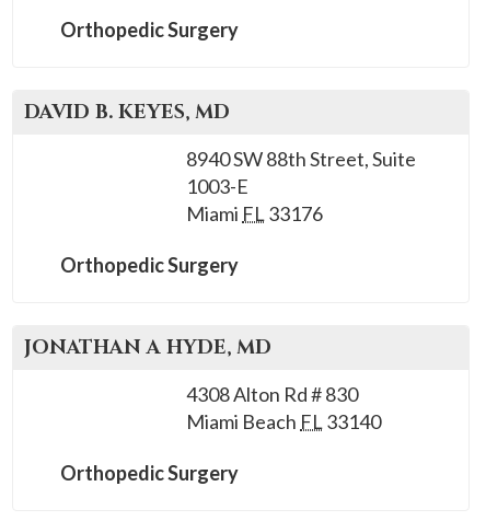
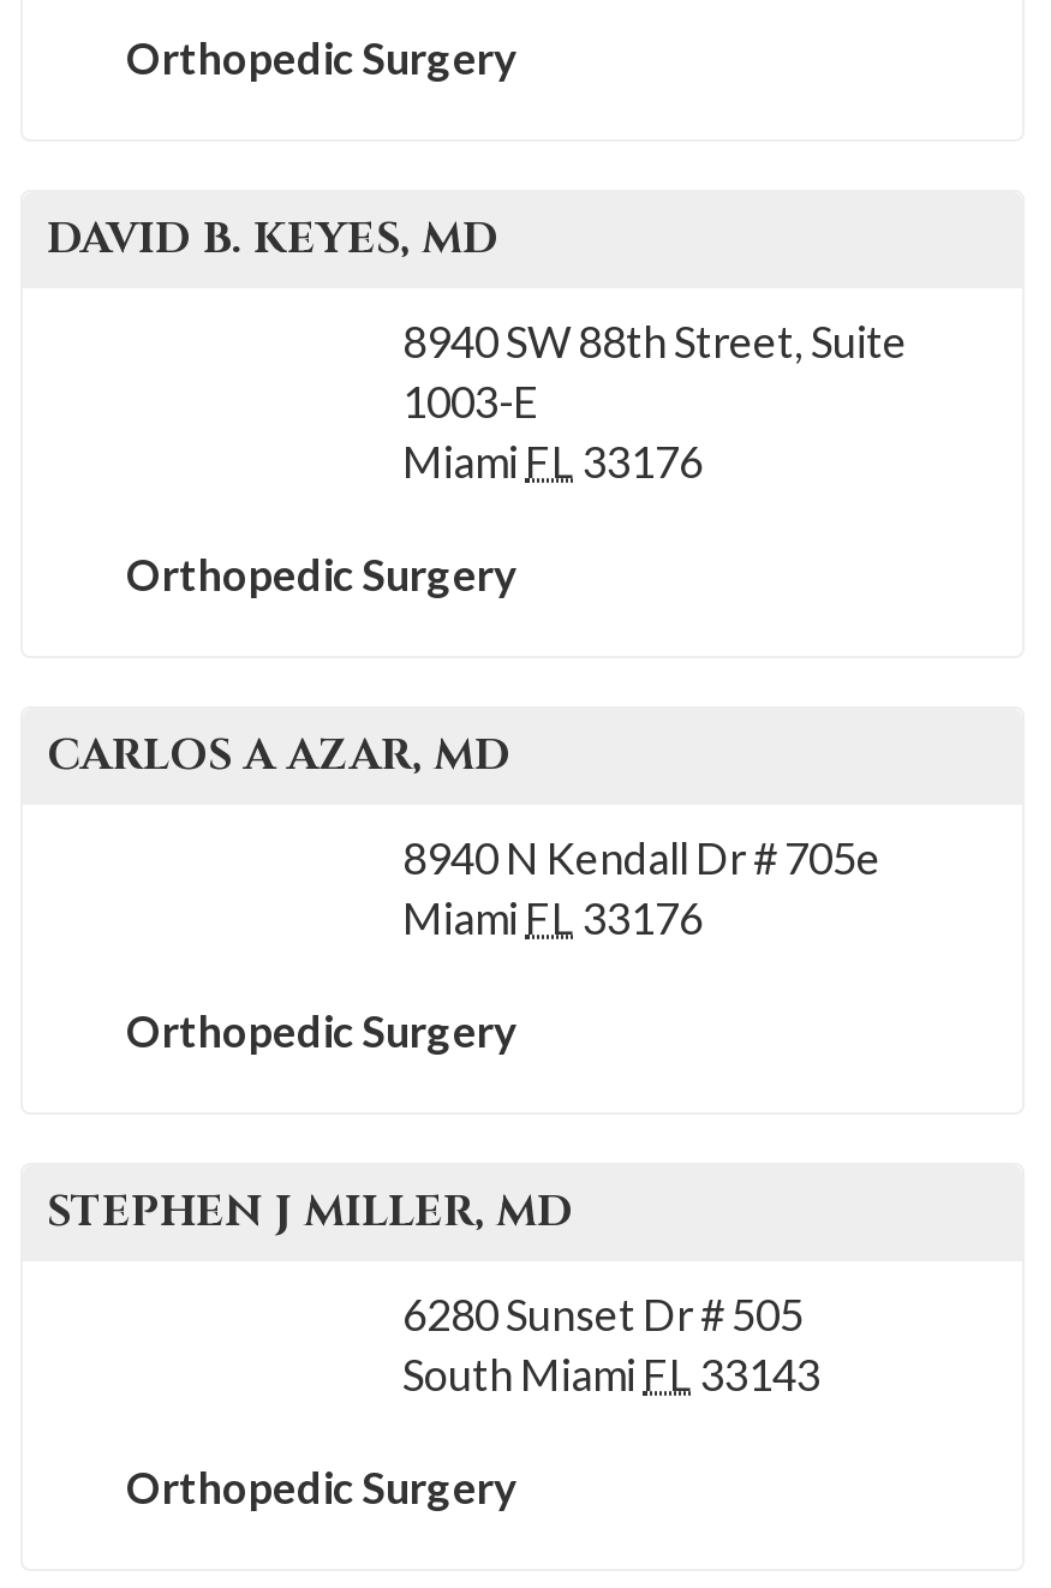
[24,334,381,433] JONATHAN A HYDE, MD | 4308 Alton Rd # 830 | Miami Beach FL 33140 -> [47,726,880,1401] CARLOS A AZAR, MD | 8940 N Kendall Dr # 705e | Miami FL 33176 | Orthopedic Surgery | STEPHEN J MILLER, MD | 6280 Sunset Dr # 505 | South Miami FL 33143

